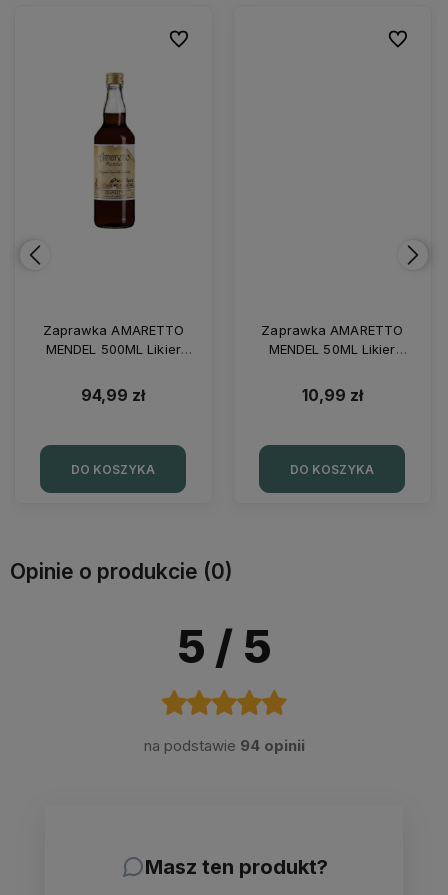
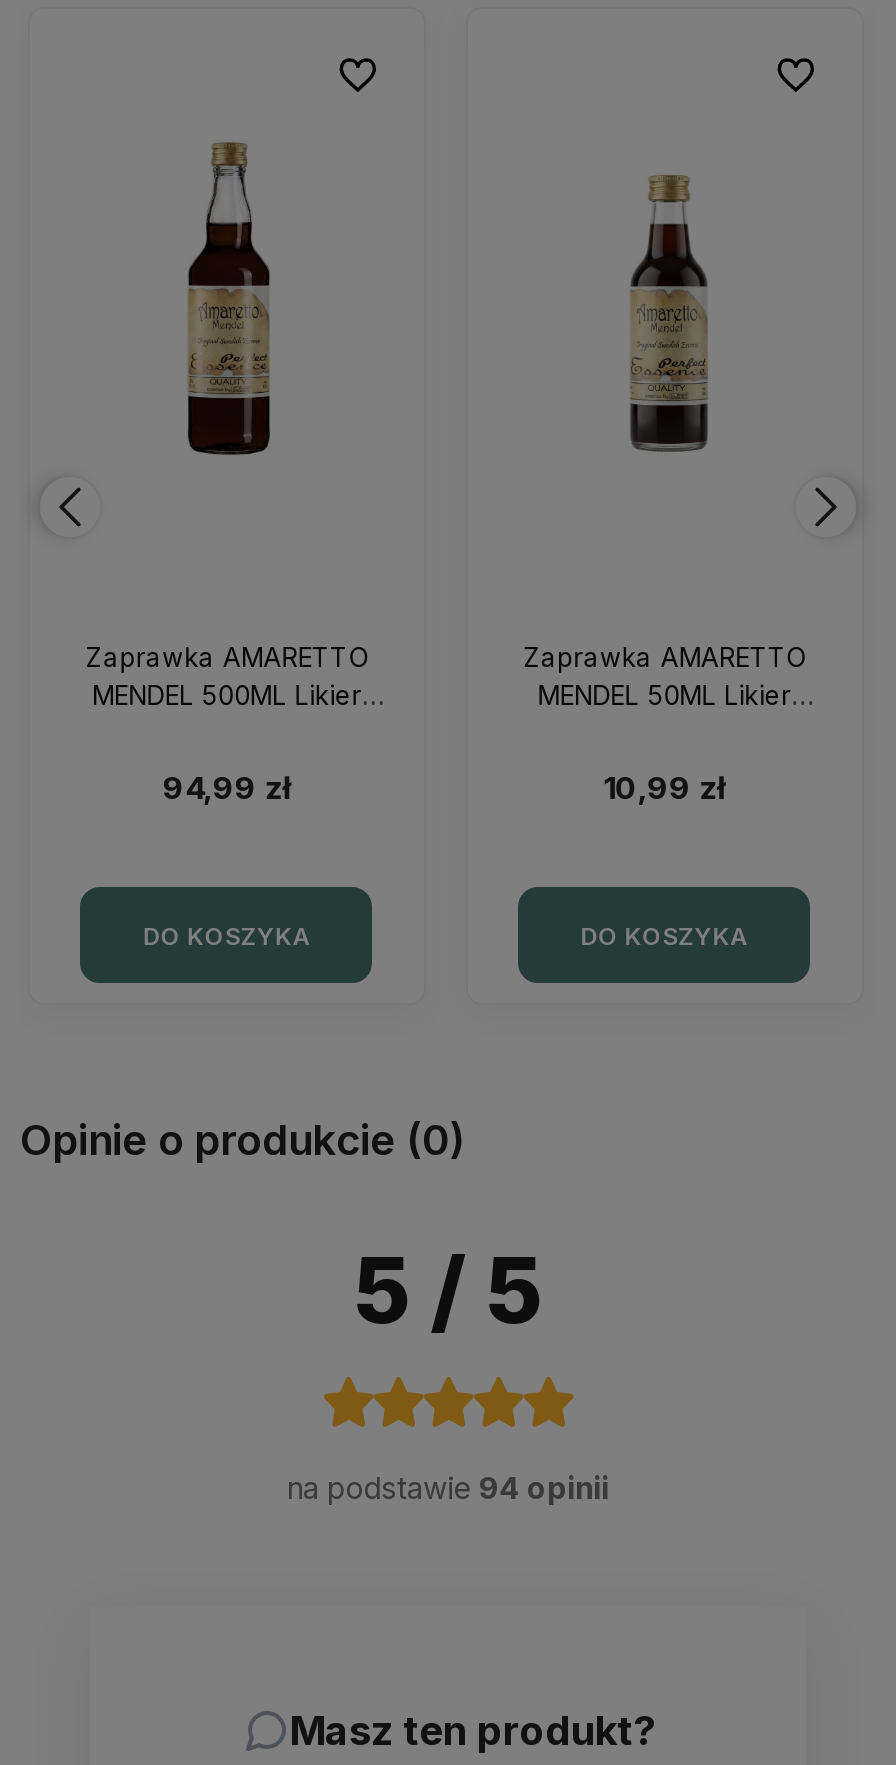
none -> [628,173,710,453] [image]

